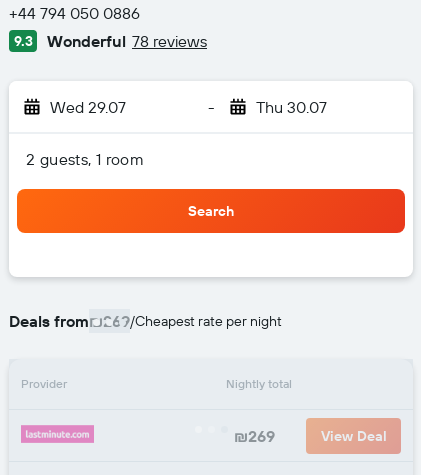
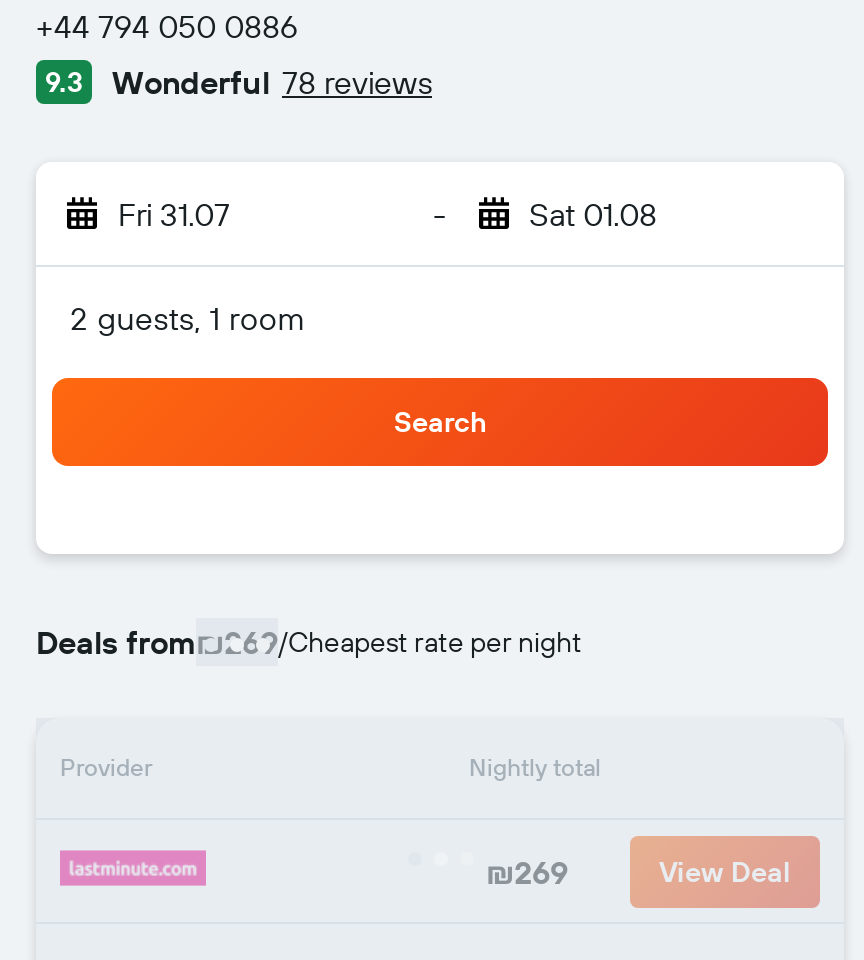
[50,97,126,117] Wed 29.07 -> [118,194,230,234] Fri 31.07
[255,97,326,117] Thu 30.07 -> [529,194,657,234] Sat 01.08

